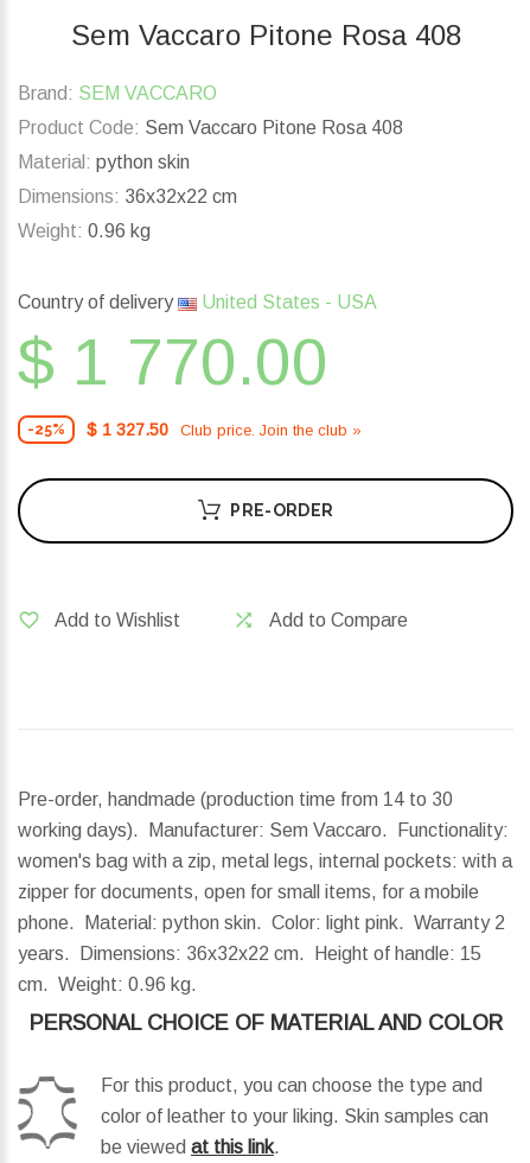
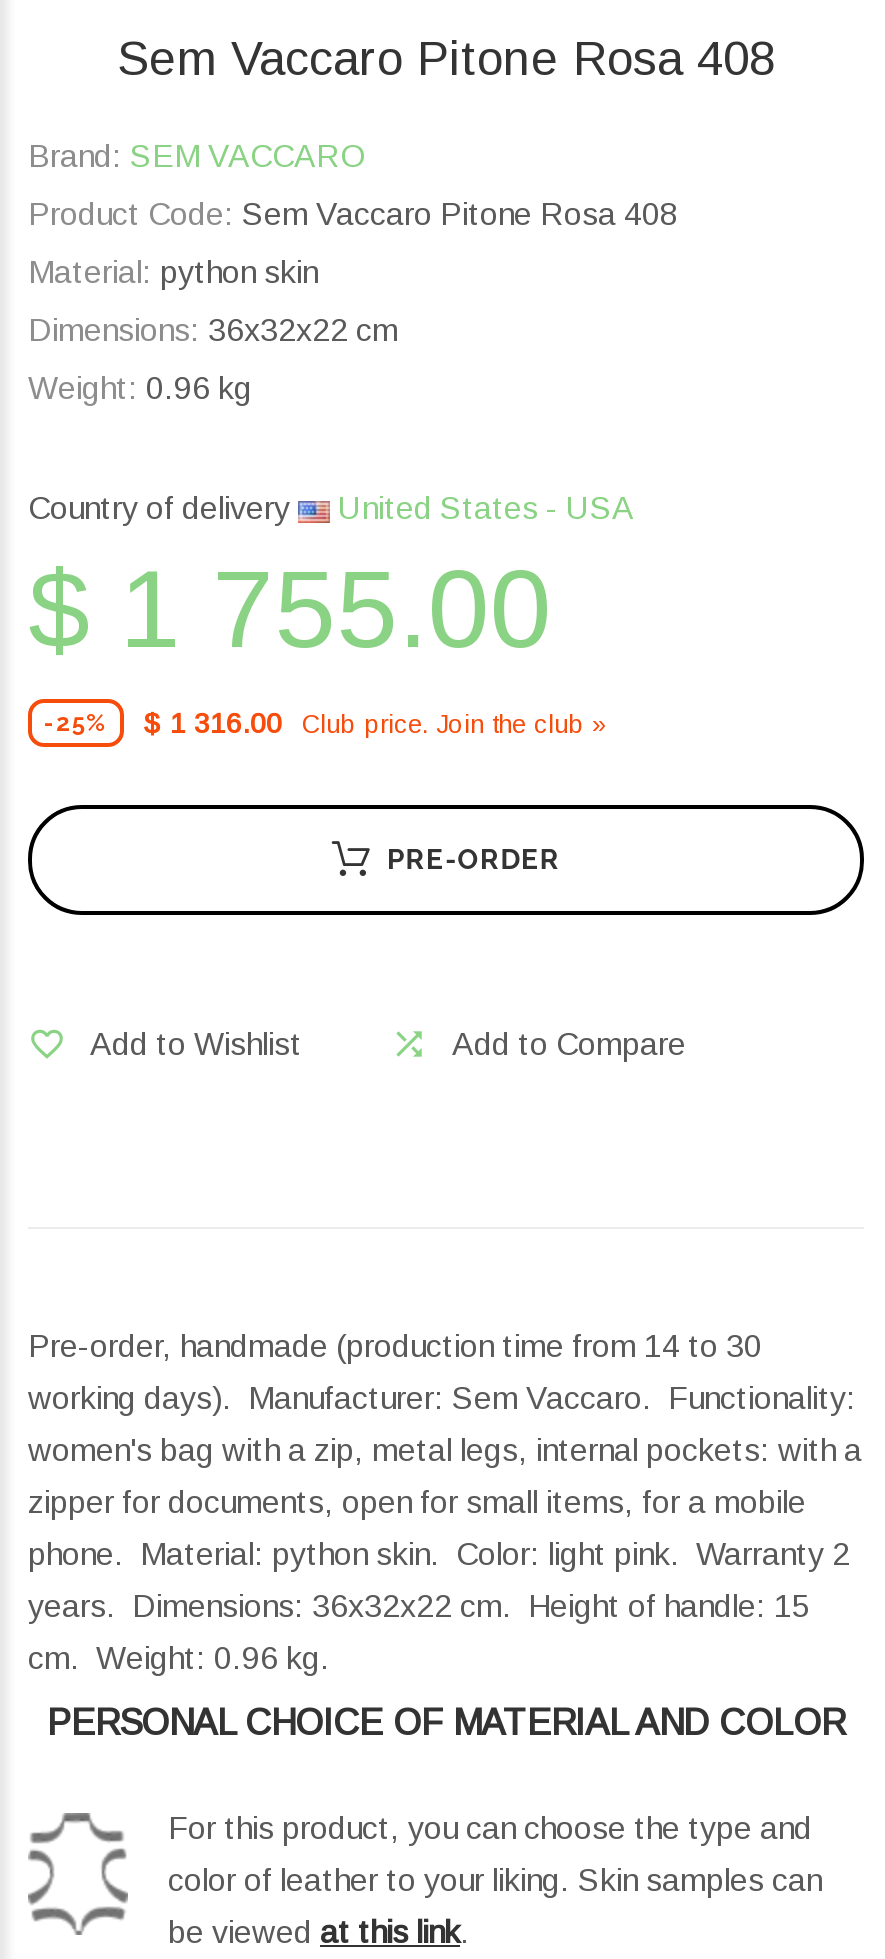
[18,326,328,399] $ 1 770.00 -> [28,548,552,672] $ 1 755.00
[27,420,362,439] -25% $ 1 327.50 Club price. Join the club » -> [44,707,608,739] -25% $ 1 316.00 Club price. Join the club »

